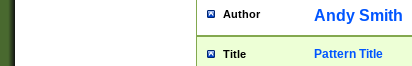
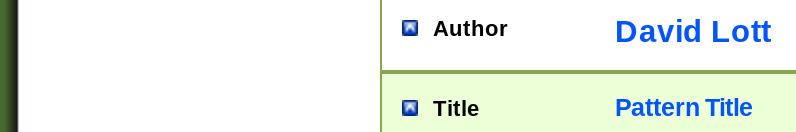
[313,7,402,24] Andy Smith -> [615,14,771,48] David Lott

